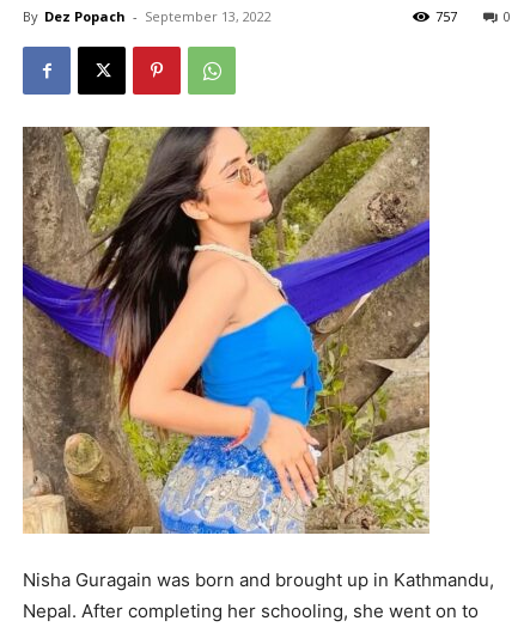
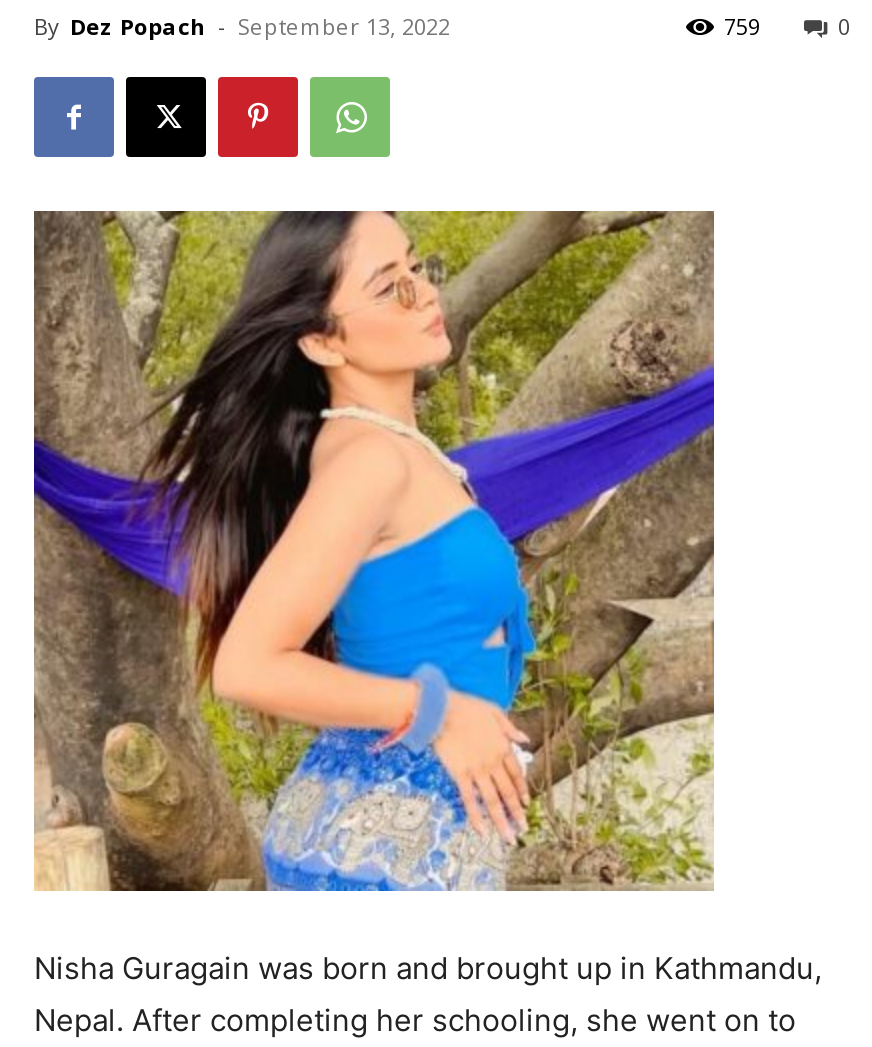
[435,7,457,25] 757 -> [724,11,760,41] 759

